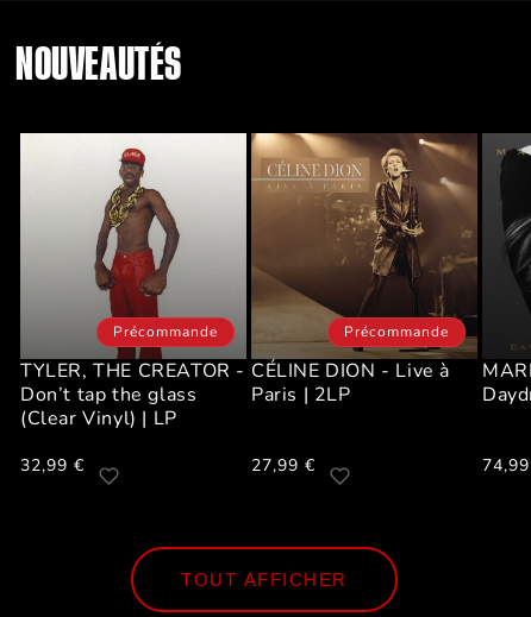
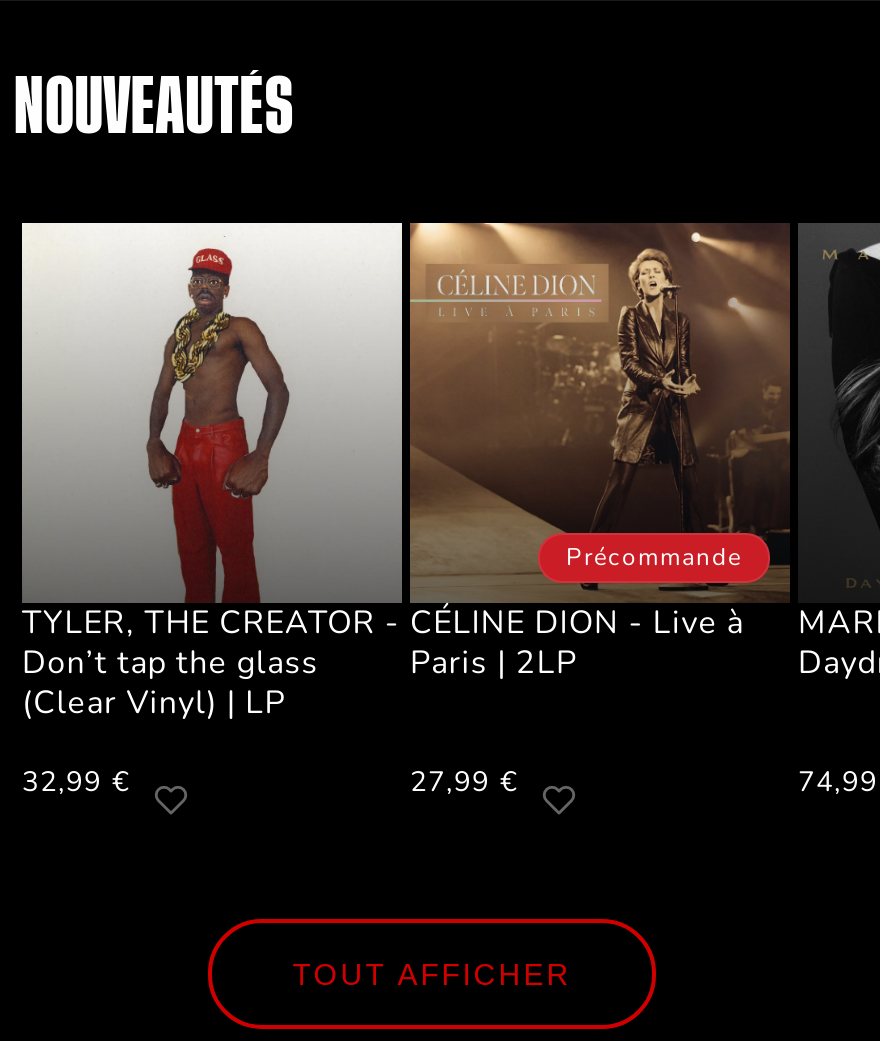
[113,322,218,341] Précommande -> none

